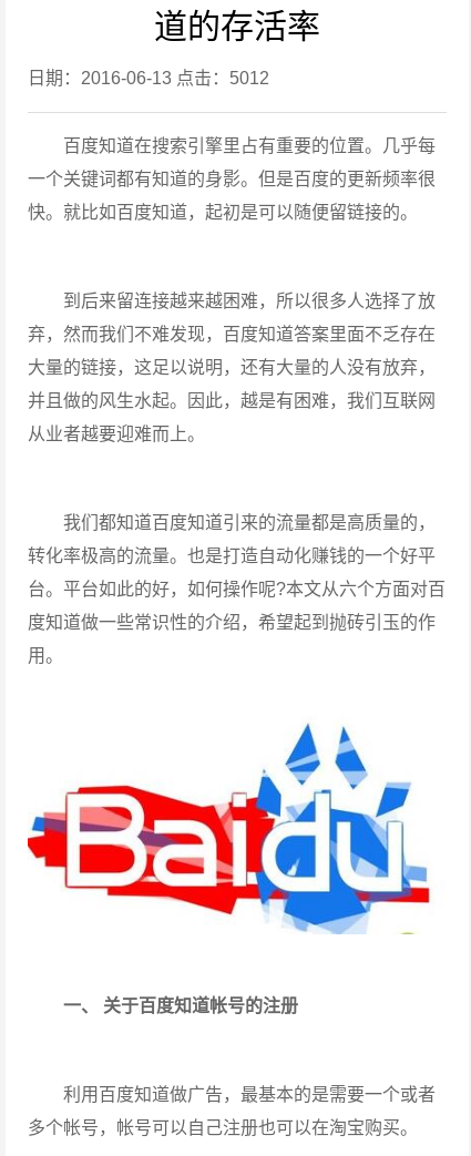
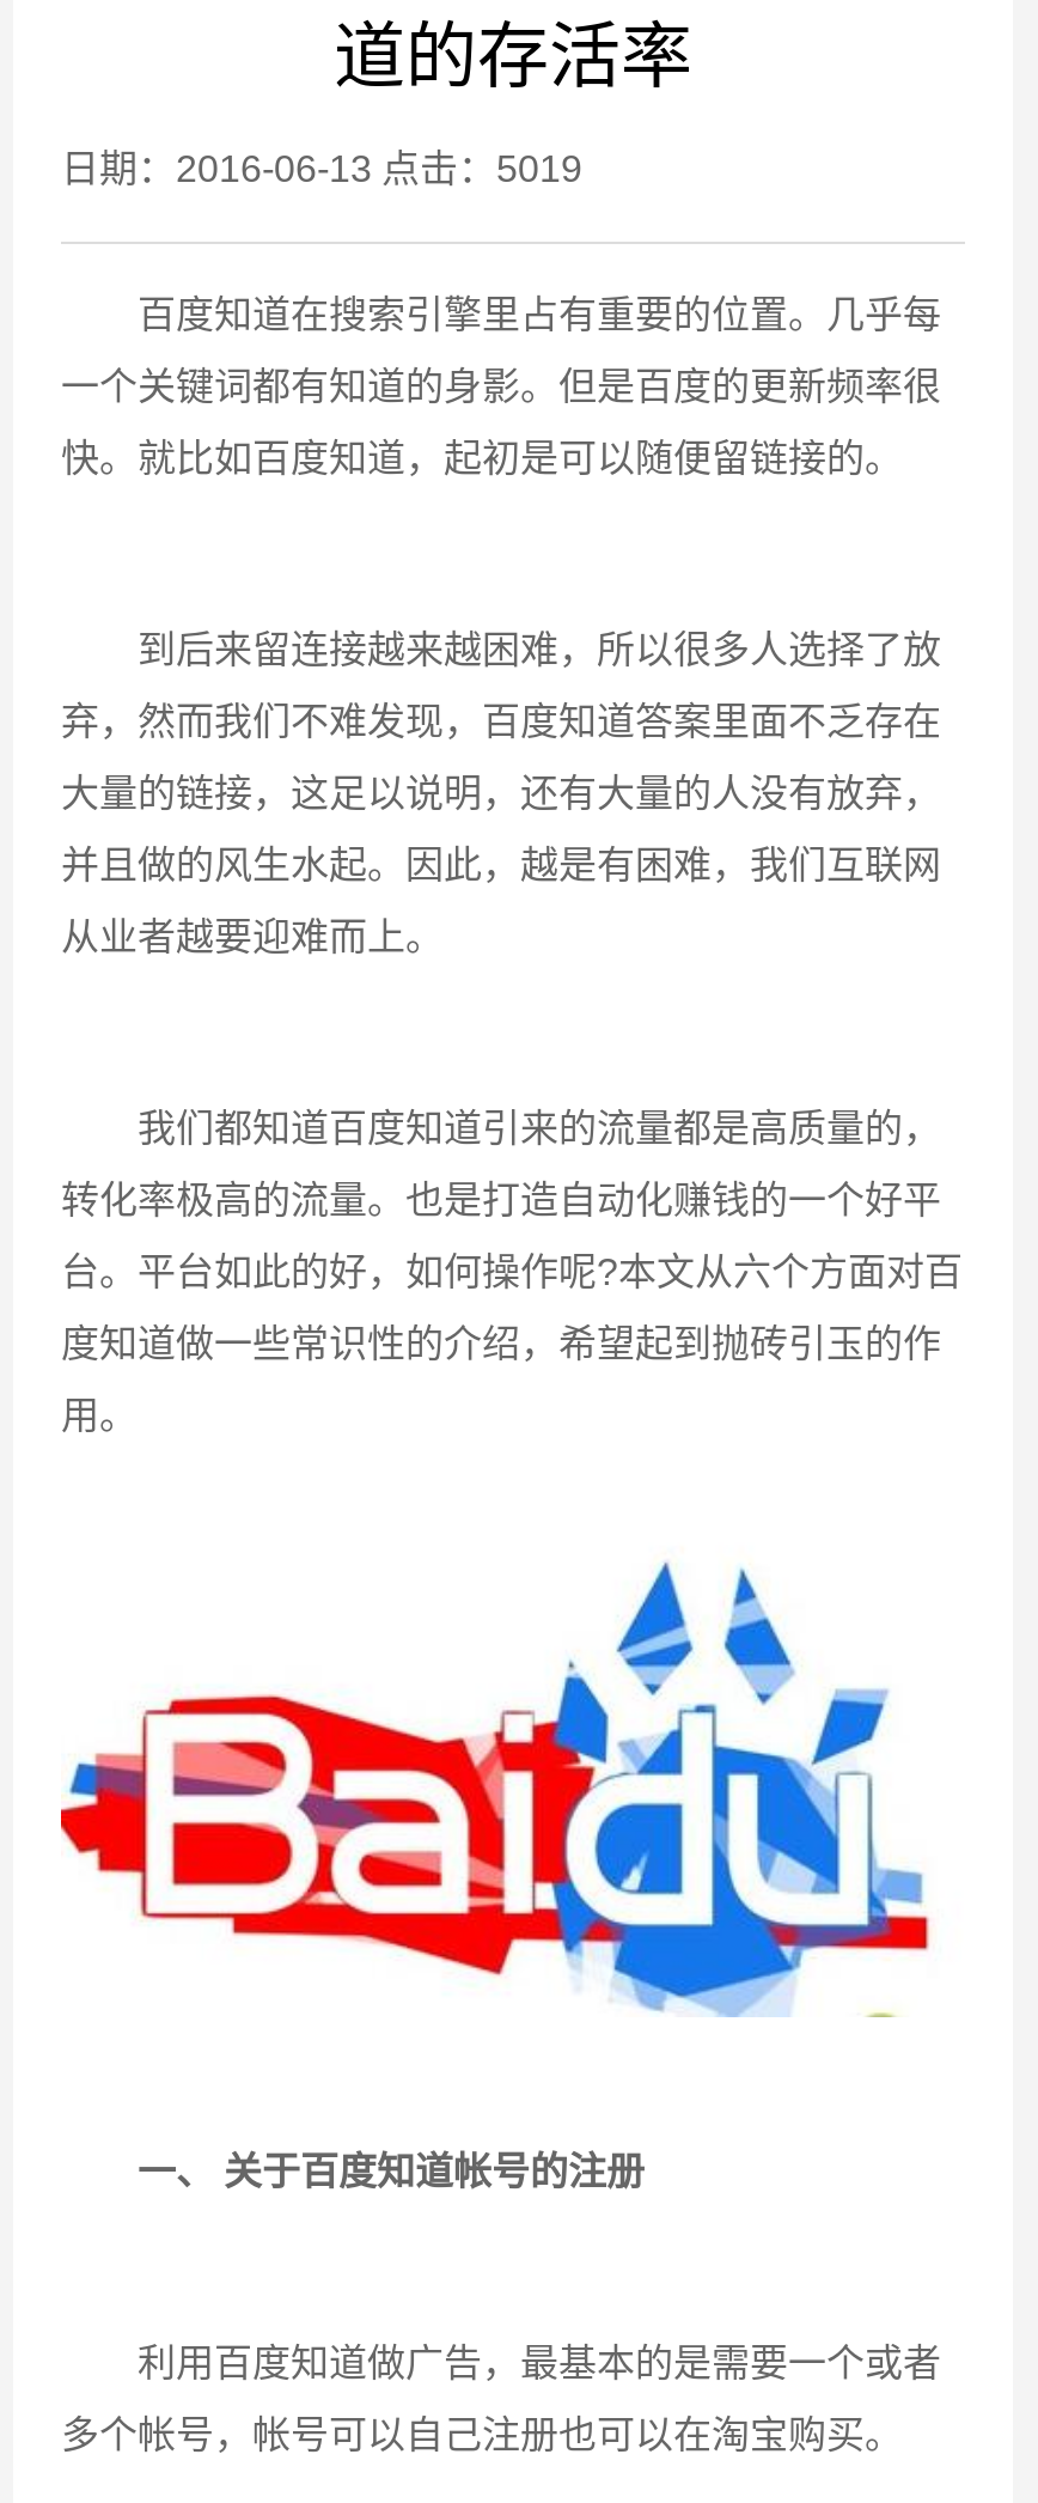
[28,69,269,88] 日期：2016-06-13 点击：5012 -> [61,148,582,189] 日期：2016-06-13 点击：5019

